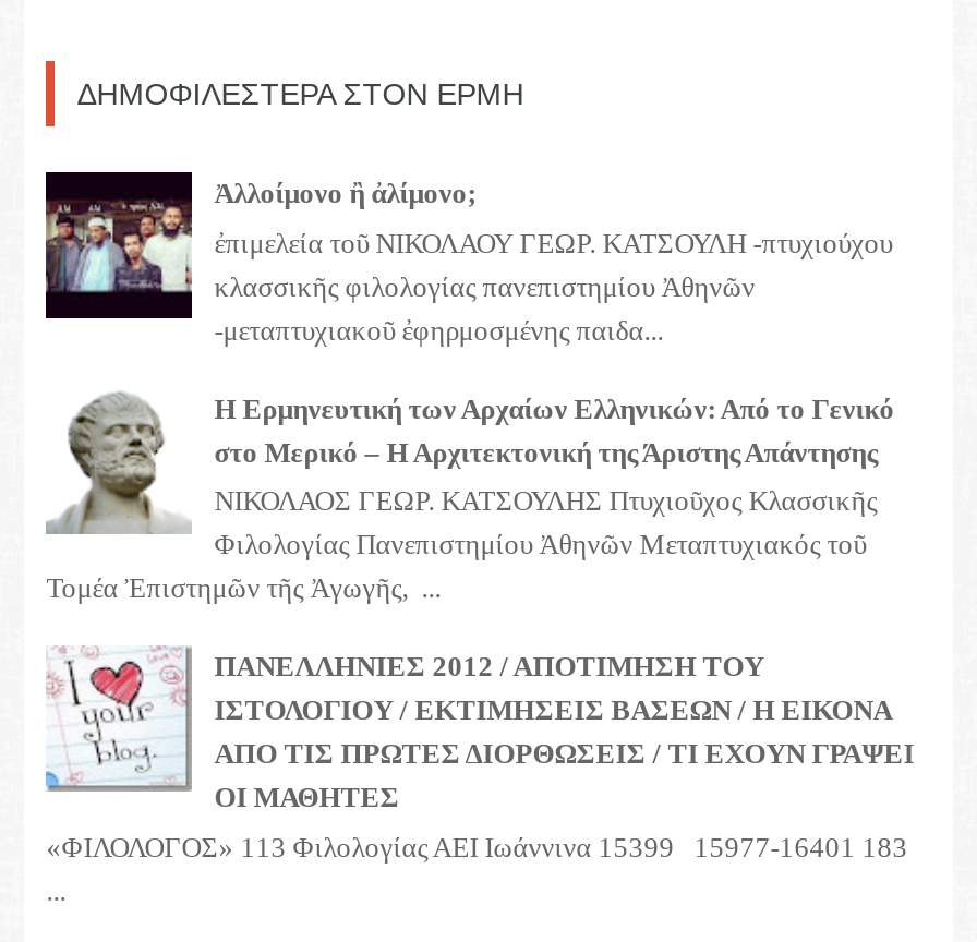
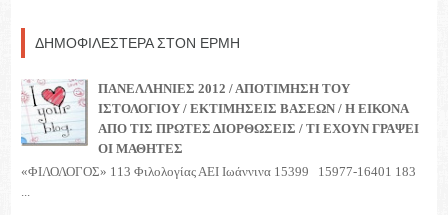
[44,170,895,605] [image] | Ἀλλοίμονο ἢ ἀλίμονο; | ἐπιμελεία τοῦ ΝΙΚΟΛΑΟΥ ΓΕΩΡ. ΚΑΤΣΟΥΛΗ -πτυχιούχου | κλασσικῆς φιλολογίας πανεπιστημίου Ἀθηνῶν | -μεταπτυχιακοῦ ἐφηρμοσμένης παιδα... | Η Ερμηνευτική των Αρχαίων Ελληνικών: Από το Γενικό | στο Μερικό – Η Αρχιτεκτονική της Άριστης Απάντησης | ΝΙΚΟΛΑΟΣ ΓΕΩΡ. ΚΑΤΣΟΥΛΗΣ Πτυχιοῦχος Κλασσικῆς | Φιλολογίας Πανεπιστημίου Ἀθηνῶν Μεταπτυχιακός τοῦ | Τομέα Ἐπιστημῶν τῆς Ἀγωγῆς, ... -> none
[46,390,183,536] [image] -> none

